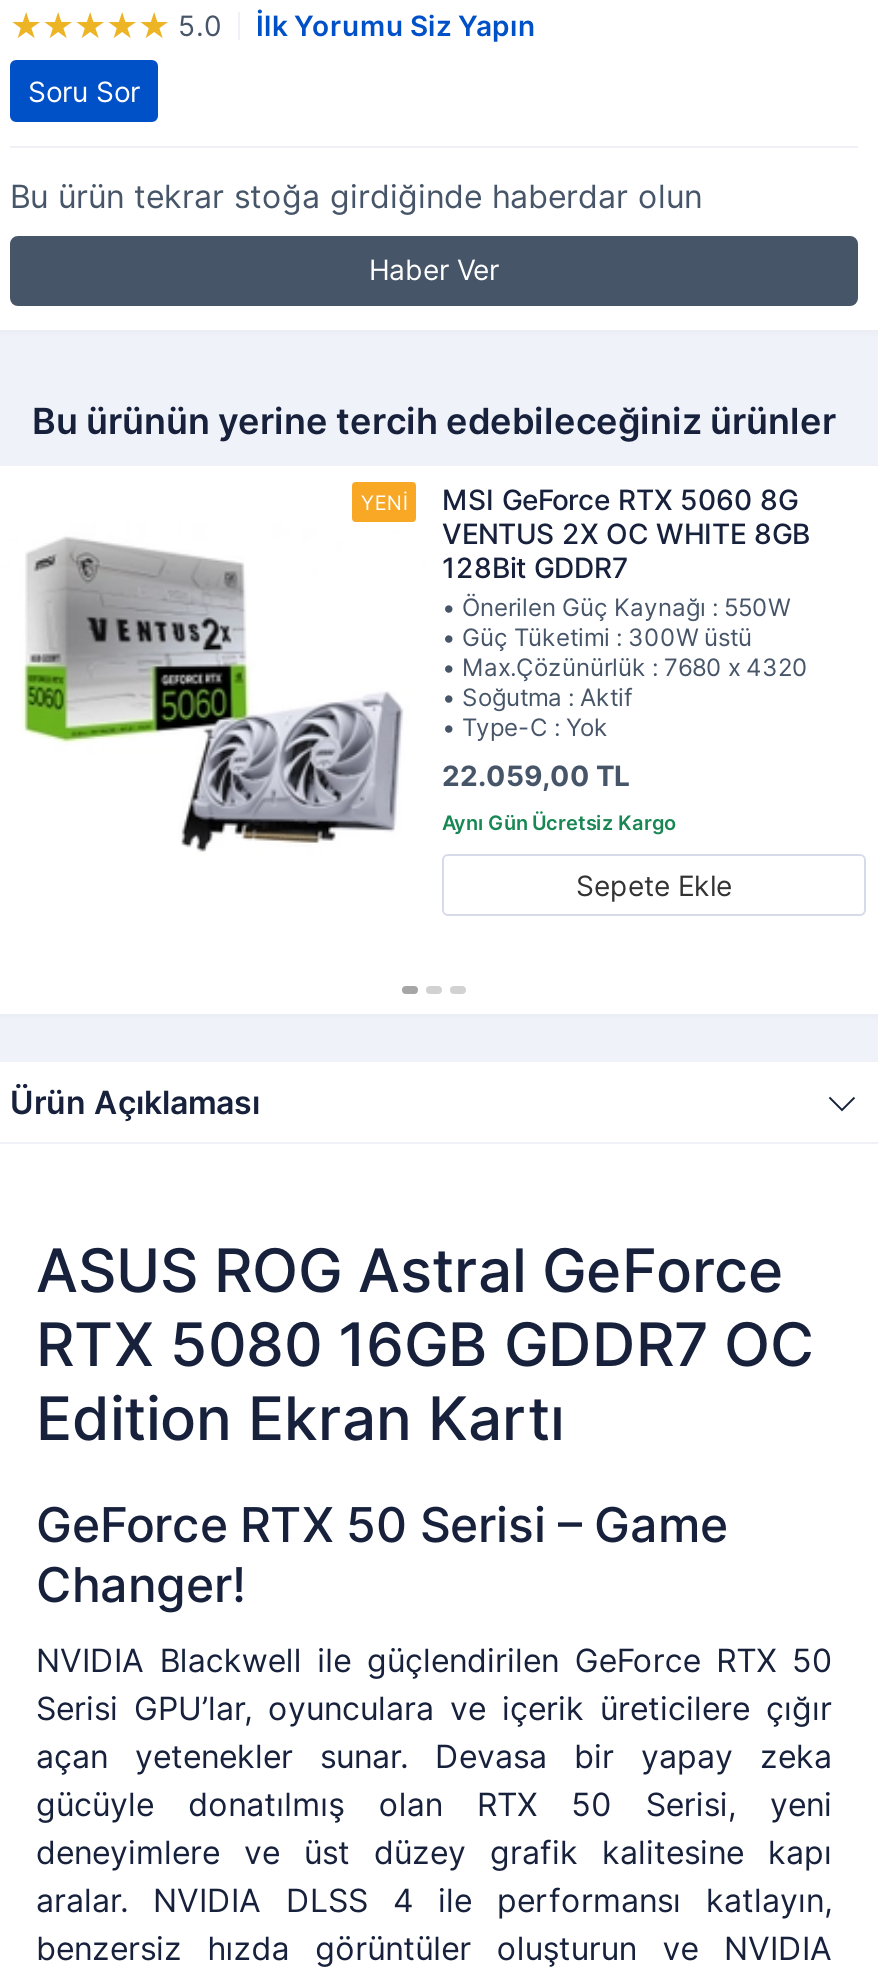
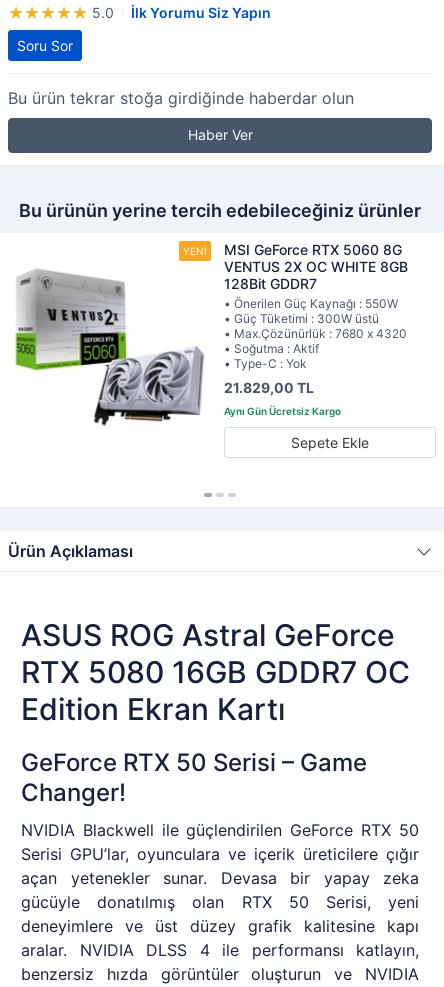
[442,758,630,792] 22.059,00 TL -> [224,379,314,396] 21.829,00 TL

